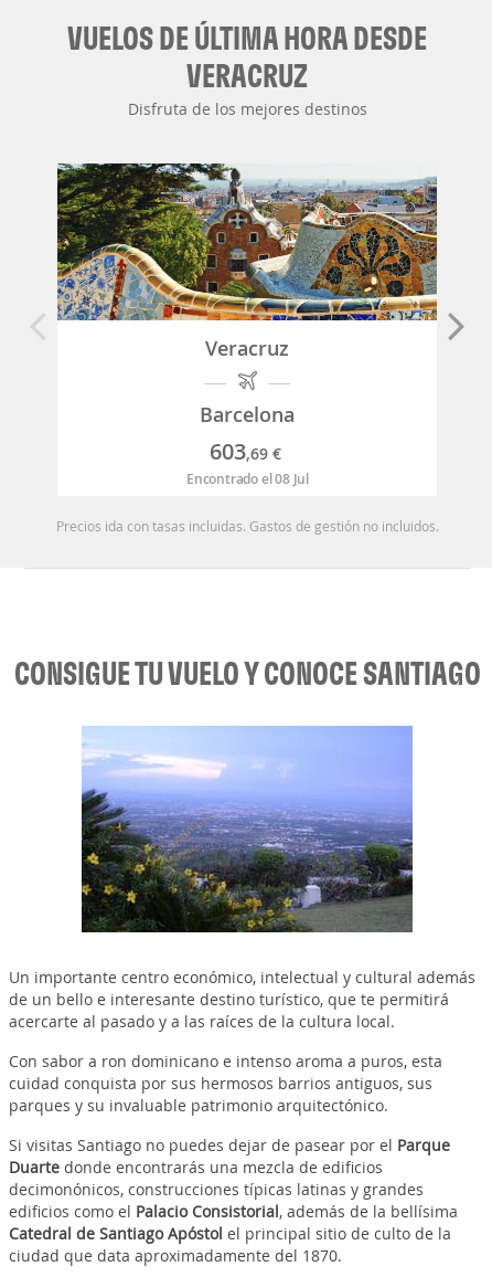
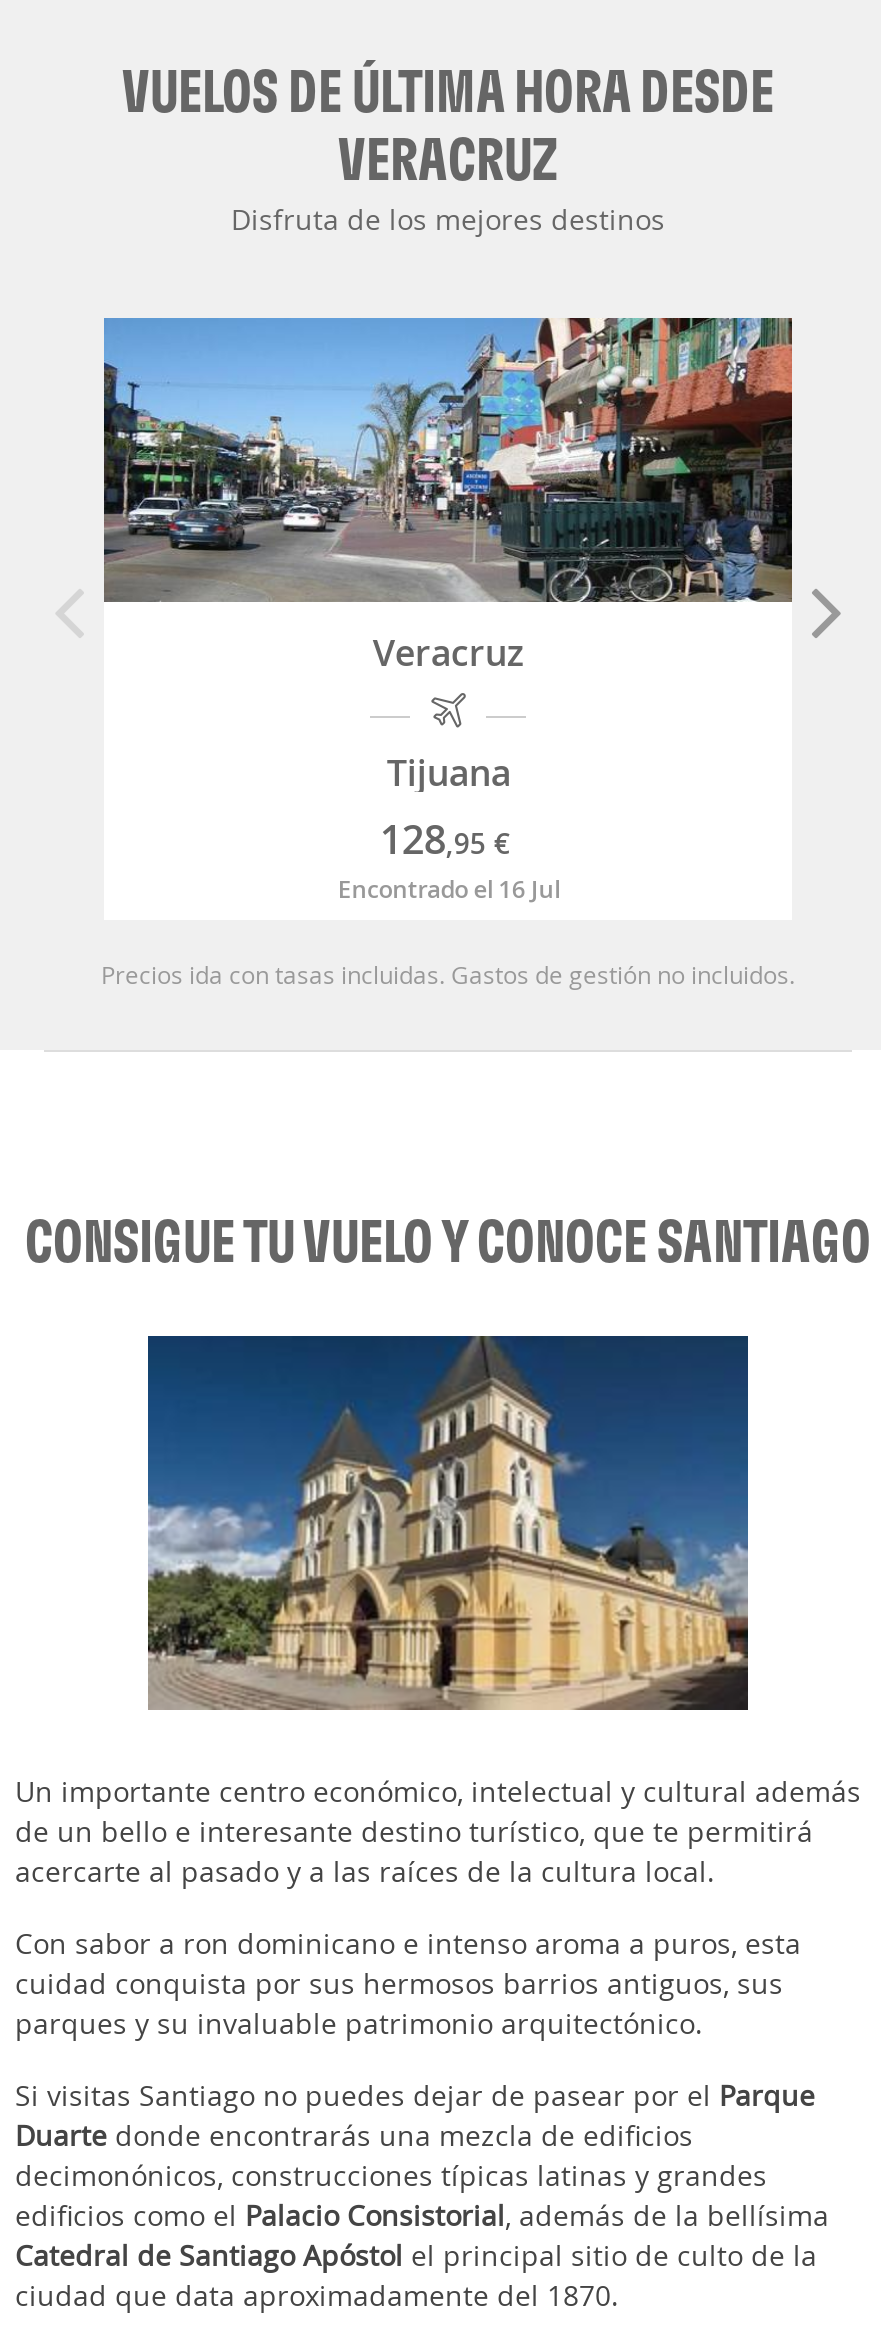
[56,162,438,321] [image] -> [102,316,794,604] [image]
[186,401,309,489] Barcelona | 603,69 € | Encontrado el 08 Jul -> [338,749,560,907] Tijuana | 128,95 € | Encontrado el 16 Jul
[81,726,413,933] [image] -> [146,1334,750,1712] [image]

